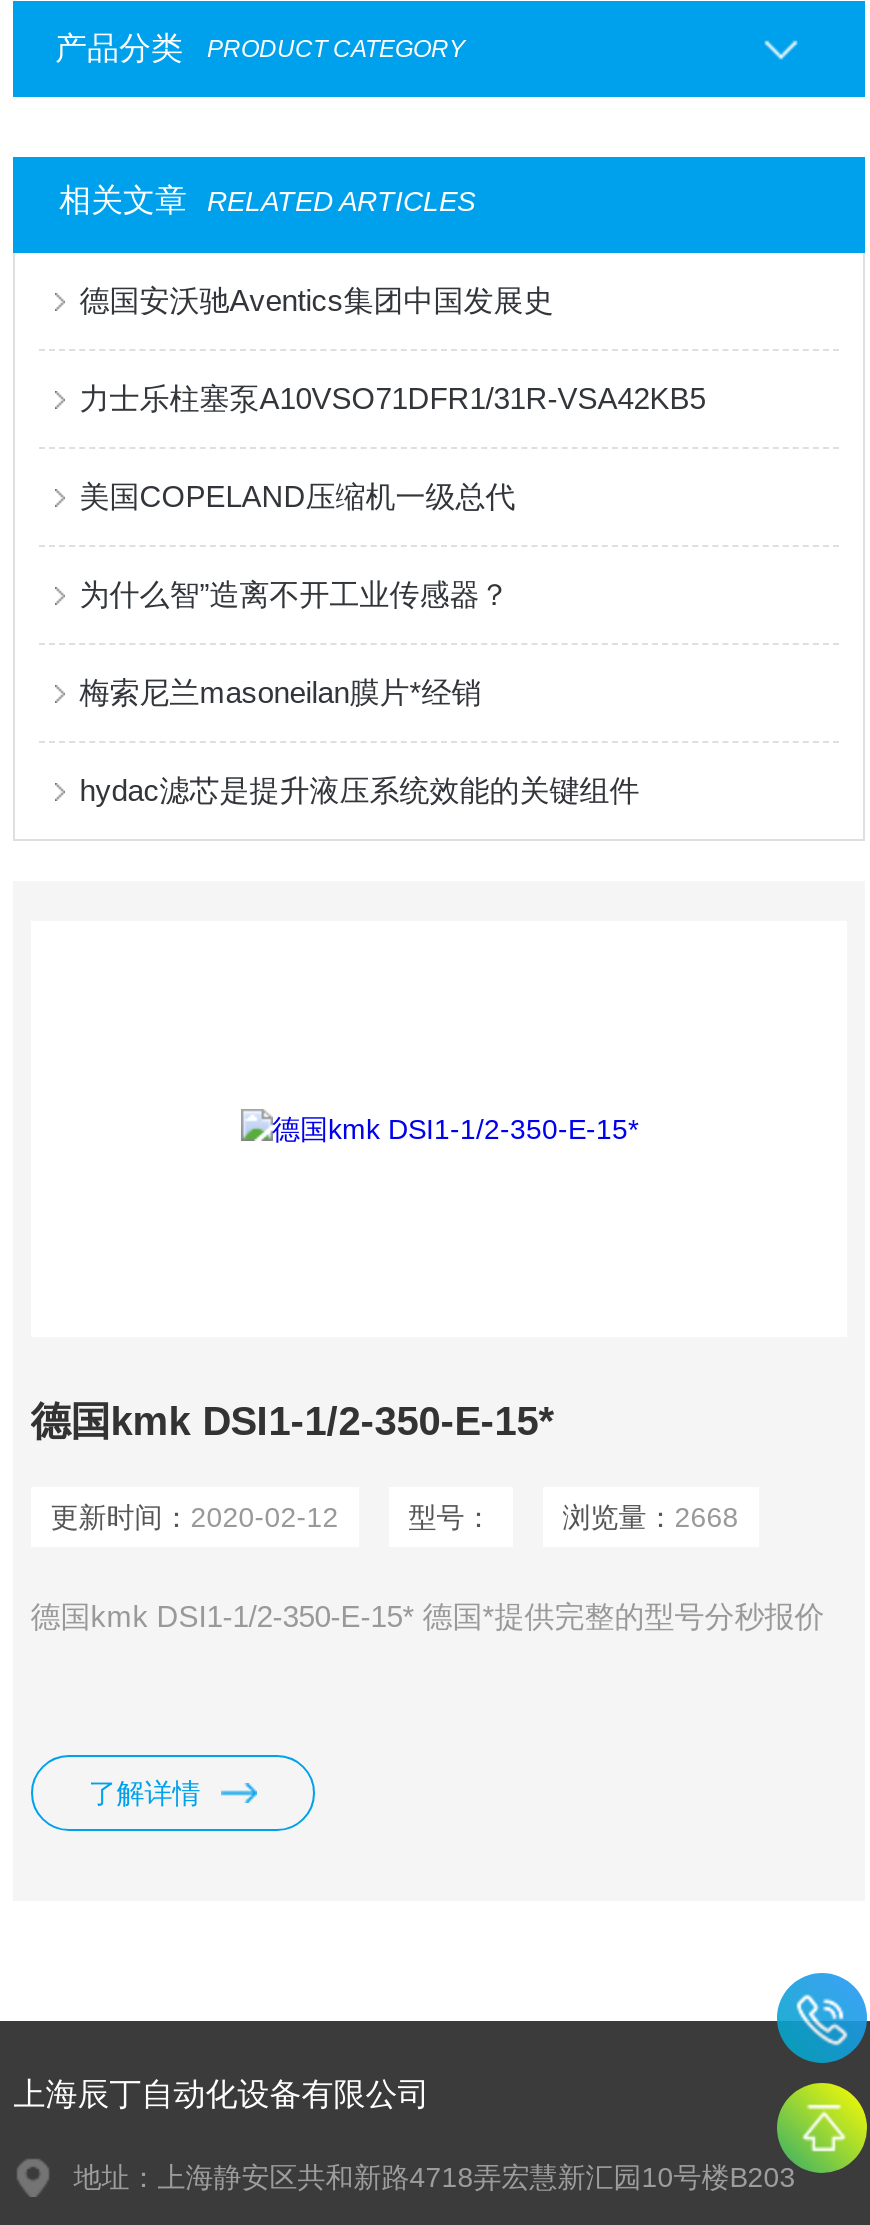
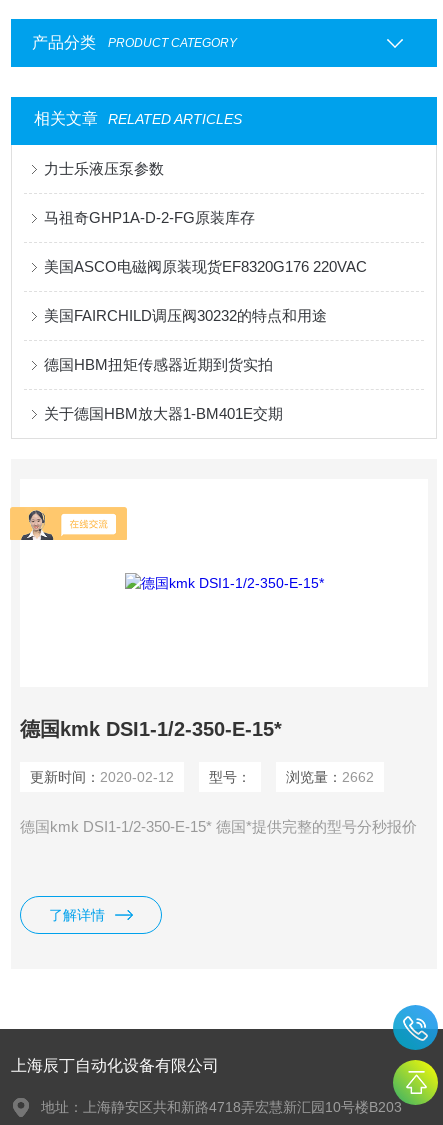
none -> [9,506,128,541] [image]
[79,283,553,317] 德国安沃驰Aventics集团中国发展史 -> [44,160,164,177] 力士乐液压泵参数
[79,381,705,415] 力士乐柱塞泵A10VSO71DFR1/31R-VSA42KB5 -> [44,209,255,226] 马祖奇GHP1A-D-2-FG原装库存
[79,479,515,513] 美国COPELAND压缩机一级总代 -> [44,258,367,275] 美国ASCO电磁阀原装现货EF8320G176 220VAC
[79,577,509,611] 为什么智”造离不开工业传感器？ -> [44,307,327,324] 美国FAIRCHILD调压阀30232的特点和用途
[79,675,481,709] 梅索尼兰masoneilan膜片*经销 -> [44,356,273,373] 德国HBM扭矩传感器近期到货实拍
[79,773,639,807] hydac滤芯是提升液压系统效能的关键组件 -> [44,405,283,422] 关于德国HBM放大器1-BM401E交期
[562,1501,738,1533] 浏览量：2668 -> [286,769,374,785] 浏览量：2662

